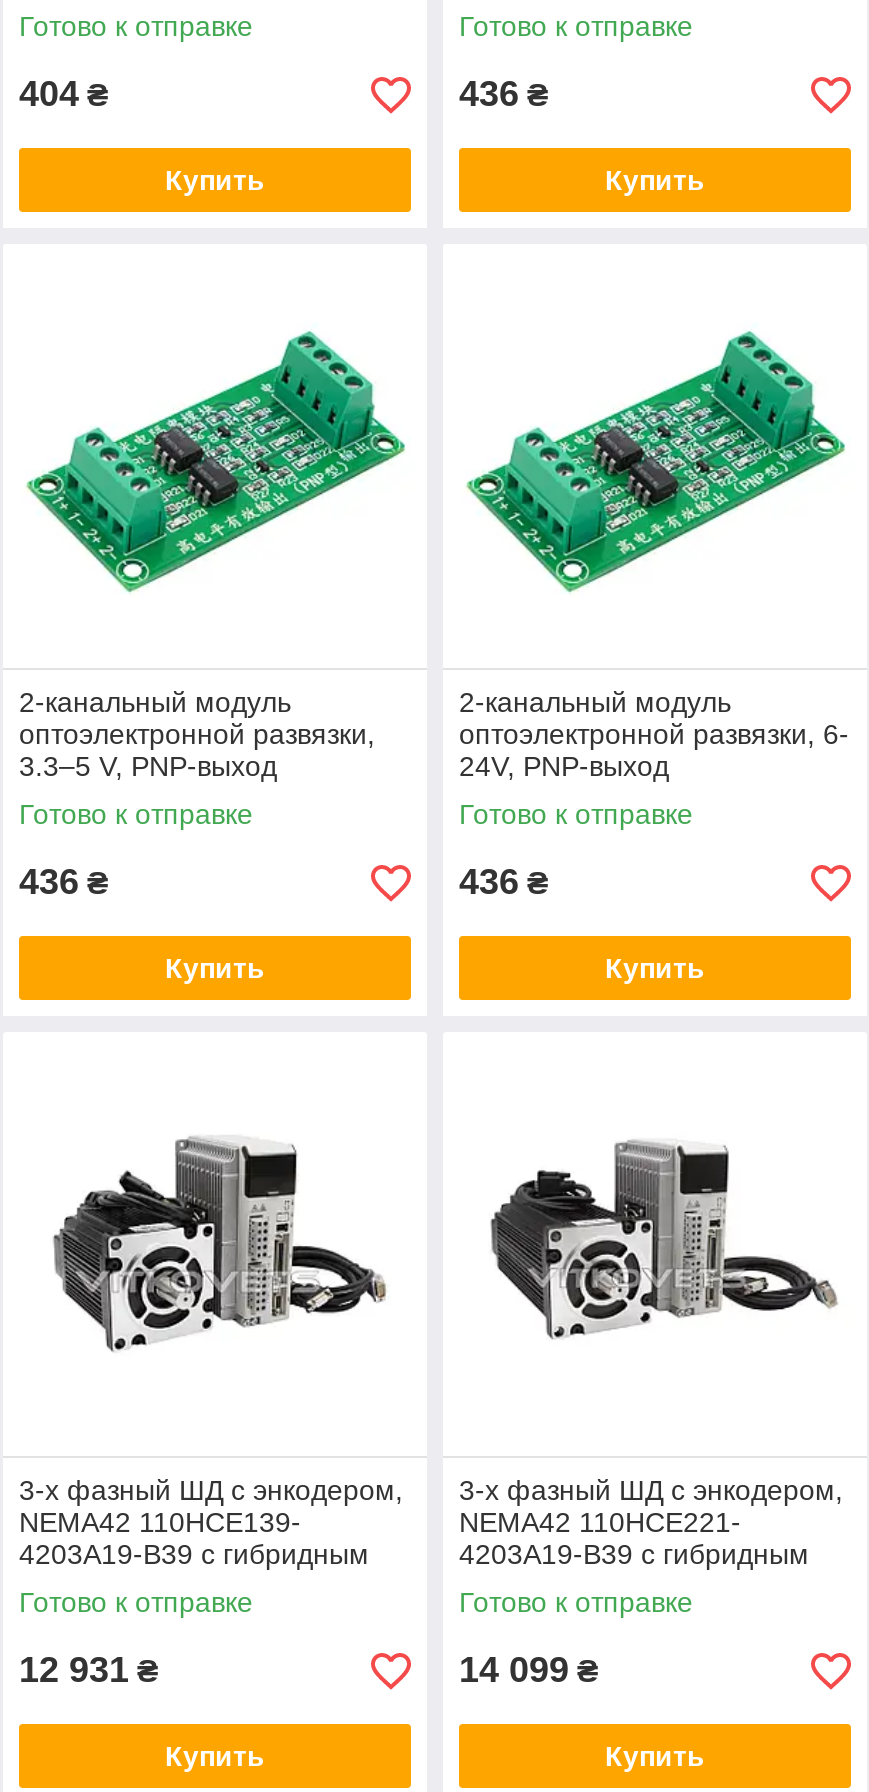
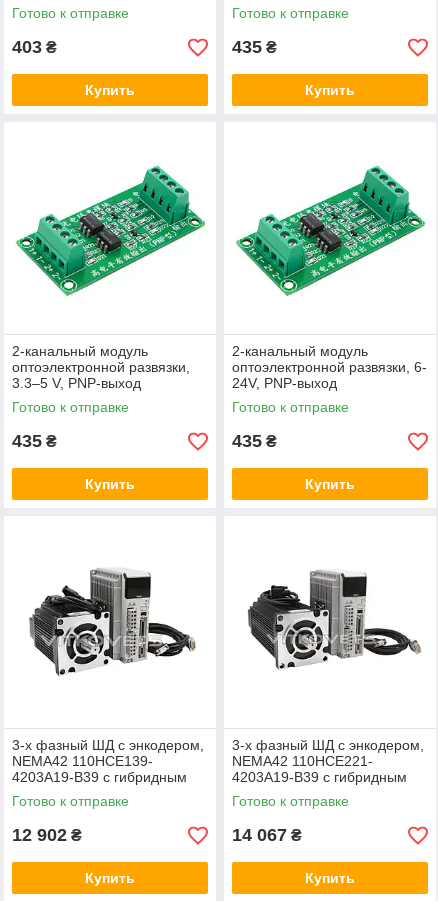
[19,74,109,114] 404 ₴ -> [12,37,57,57] 403 ₴
[459,74,549,114] 436 ₴ -> [232,37,277,57] 435 ₴
[19,862,109,902] 436 ₴ -> [12,431,57,451] 435 ₴
[459,862,549,902] 436 ₴ -> [232,431,277,451] 435 ₴
[19,1650,159,1690] 12 931 ₴ -> [12,825,82,845] 12 902 ₴
[459,1650,599,1690] 14 099 ₴ -> [232,825,302,845] 14 067 ₴

